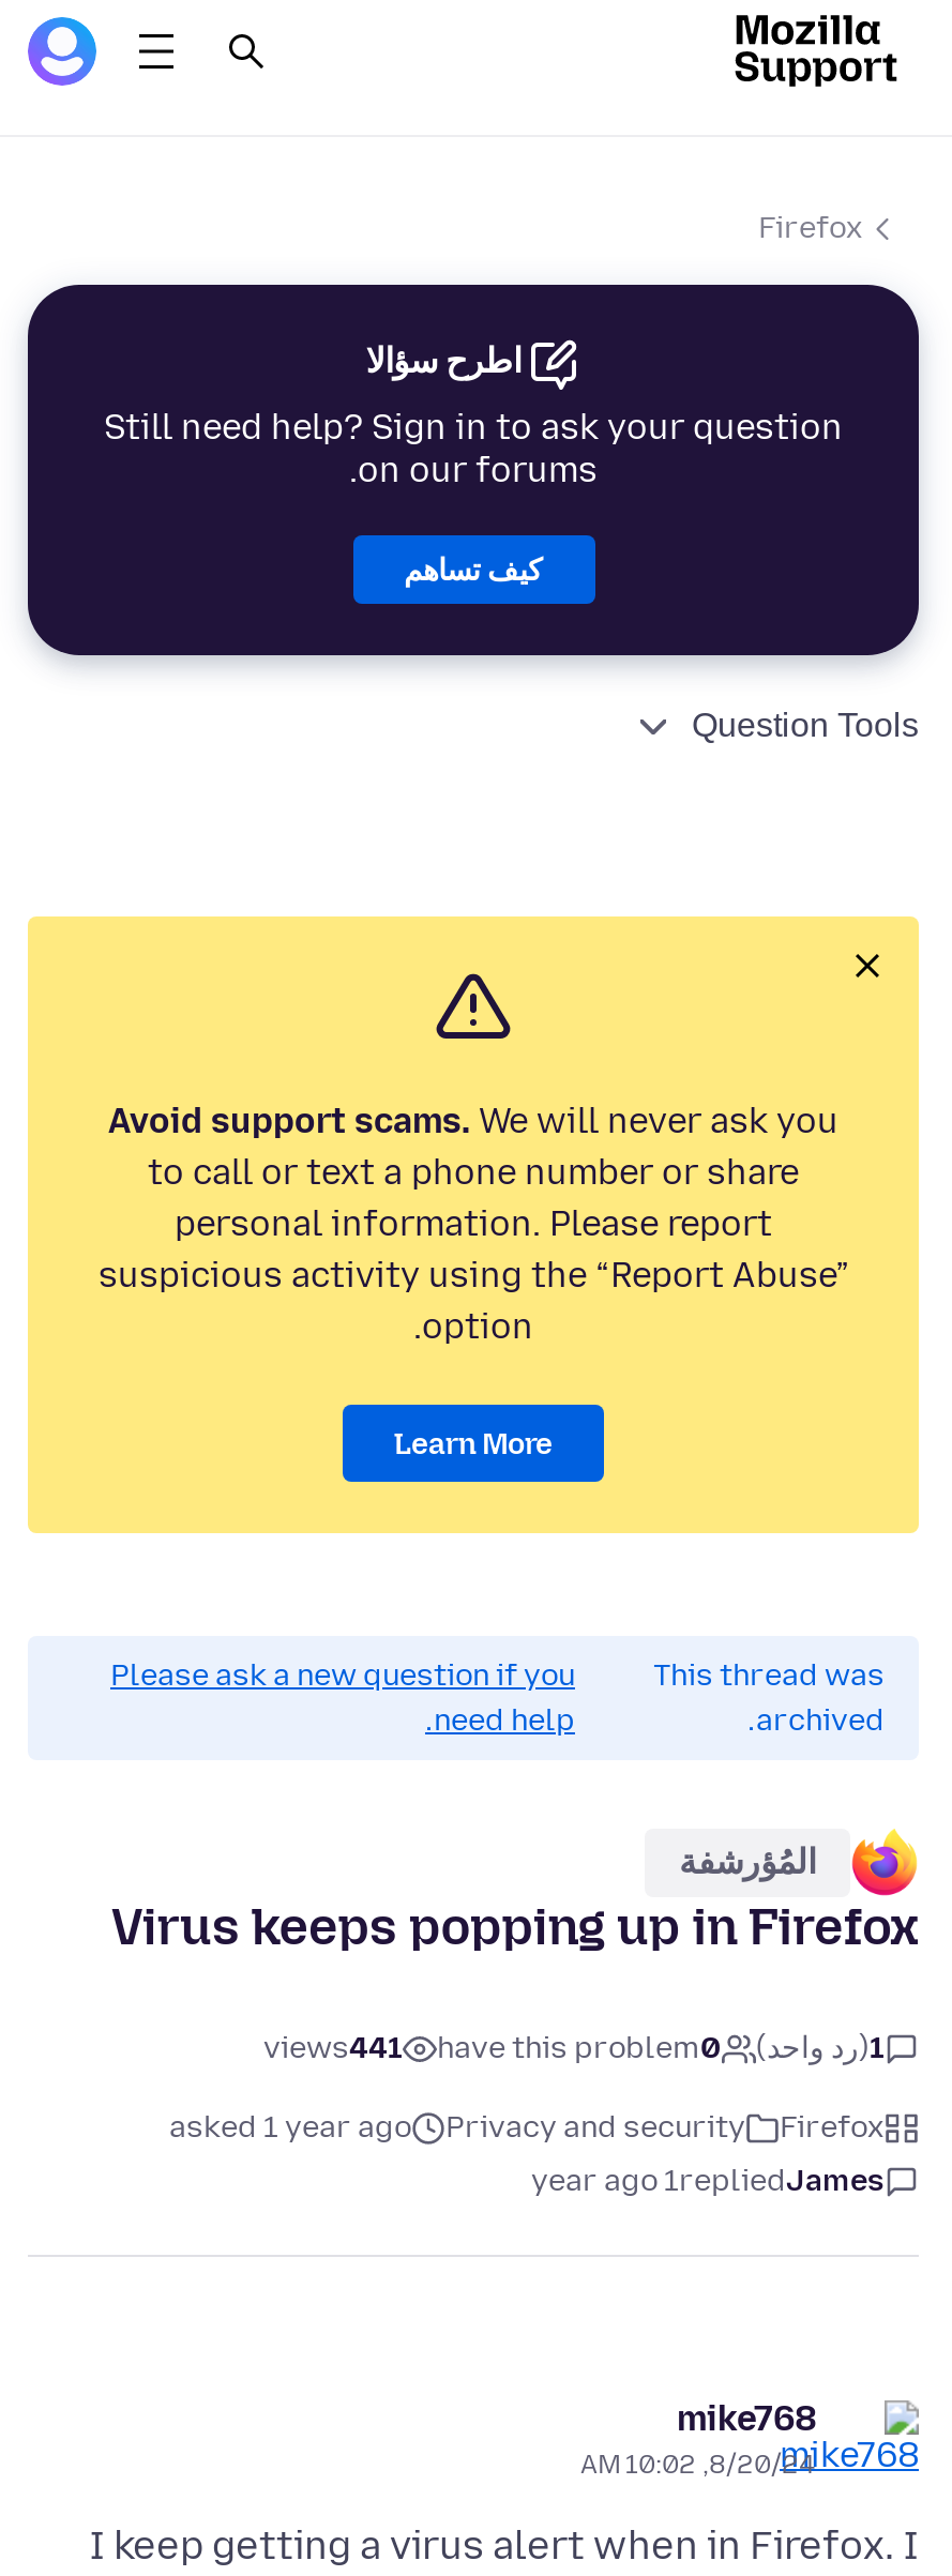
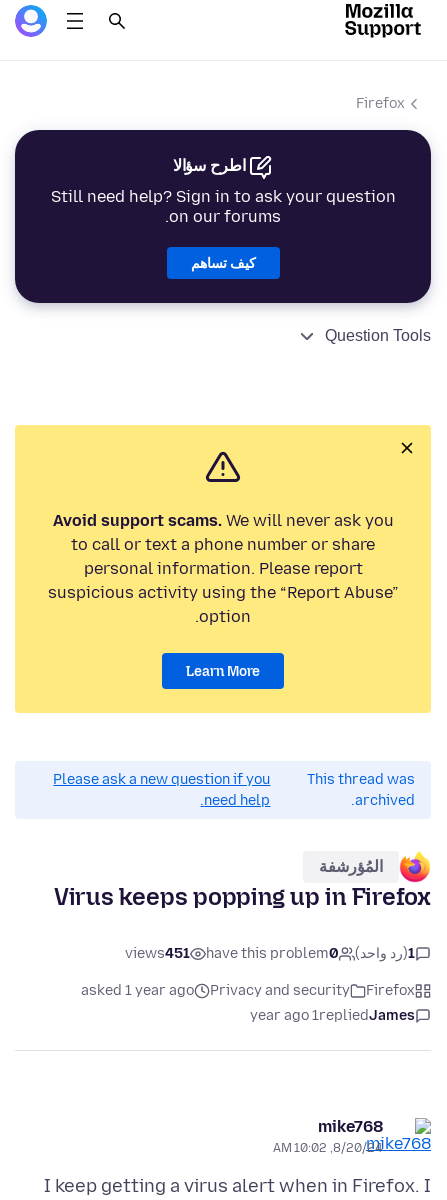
[349,2030,403,2067] 441 -> [165,945,190,962] 451

